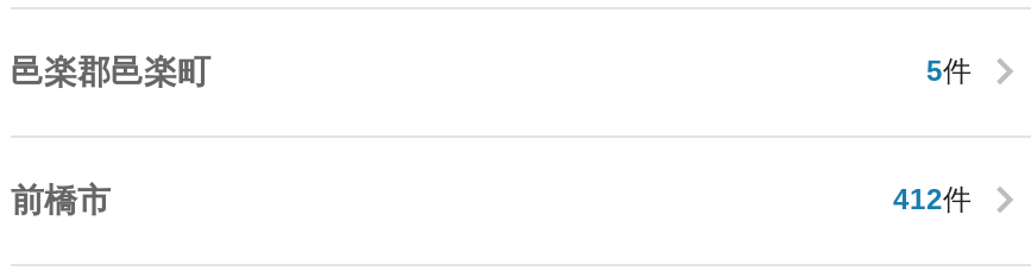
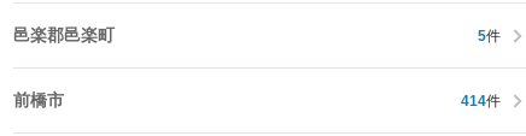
[893,184,972,217] 412件 -> [461,93,501,109] 414件

